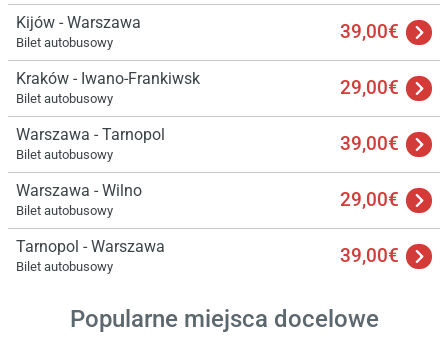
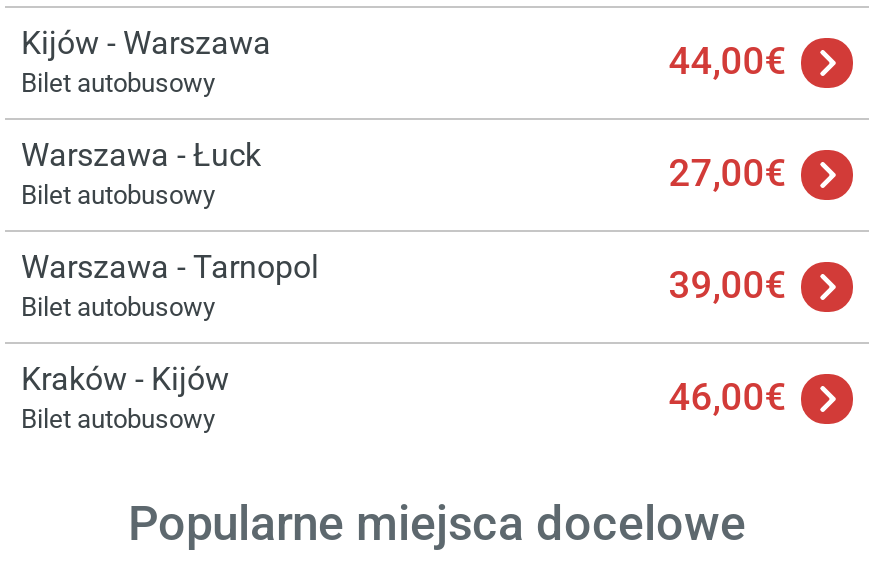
[340,20,399,43] 39,00€ -> [668,37,786,83] 44,00€
[16,69,200,88] Kraków - Iwano-Frankiwsk -> [21,136,261,174] Warszawa - Łuck
[340,76,399,99] 29,00€ -> [668,149,786,195] 27,00€
[16,181,142,200] Warszawa - Wilno -> [21,360,229,398] Kraków - Kijów
[16,188,399,274] 29,00€ | Tarnopol - Warszawa | Bilet autobusowy | 39,00€ -> [668,373,786,419] 46,00€

